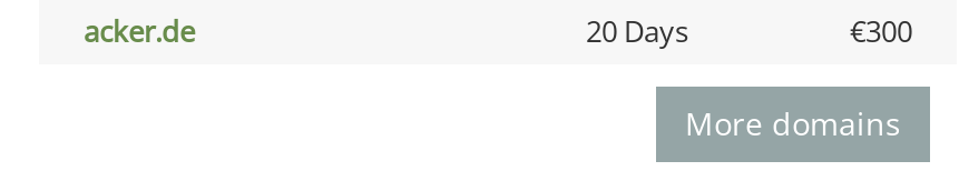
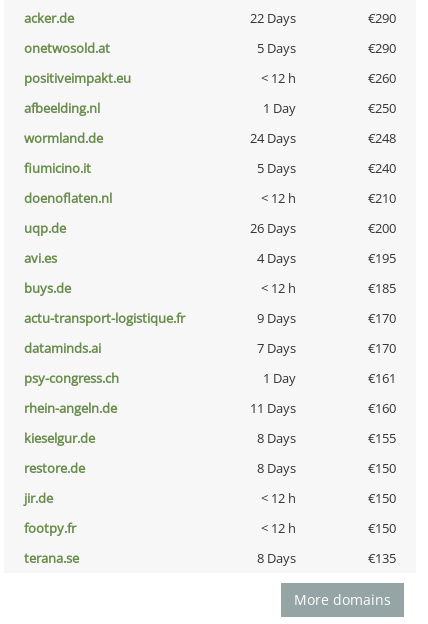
[586,11,912,51] 20 Days | €300 -> [24,9,396,567] 22 Days | €290 | onetwosold.at | 5 Days | €290 | positiveimpakt.eu | < 12 h | €260 | afbeelding.nl | 1 Day | €250 | wormland.de | 24 Days | €248 | fiumicino.it | 5 Days | €240 | doenoflaten.nl | < 12 h | €210 | uqp.de | 26 Days | €200 | avi.es | 4 Days | €195 | buys.de | < 12 h | €185 | actu-transport-logistique.fr | 9 Days | €170 | dataminds.ai | 7 Days | €170 | psy-congress.ch | 1 Day | €161 | rhein-angeln.de | 11 Days | €160 | kieselgur.de | 8 Days | €155 | restore.de | 8 Days | €150 | jir.de | < 12 h | €150 | footpy.fr | < 12 h | €150 | terana.se | 8 Days | €135

